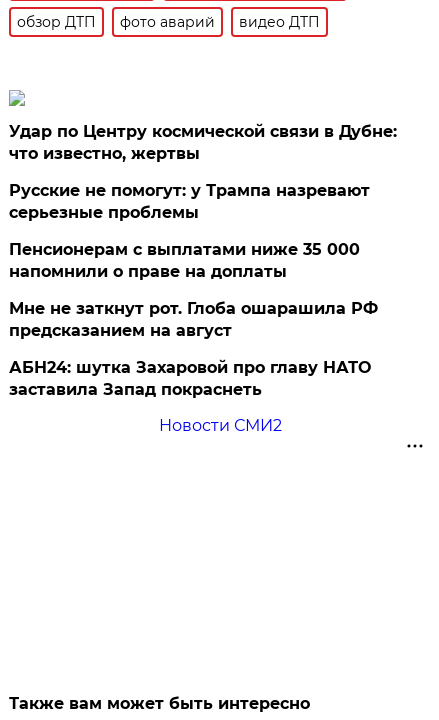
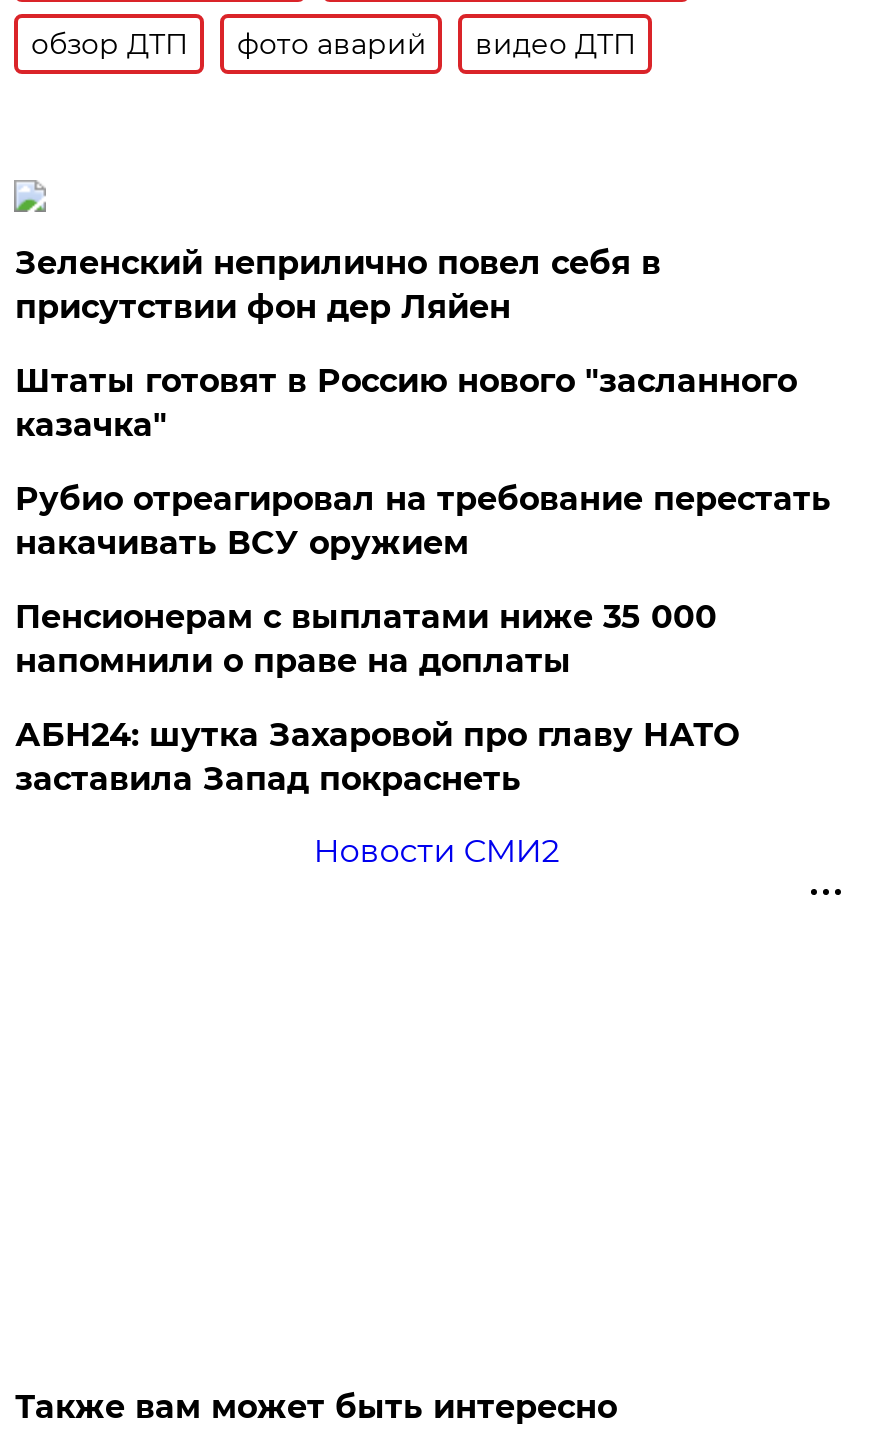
[9,122,397,222] Удар по Центру космической связи в Дубне: | что известно, жертвы | Русские не помогут: у Трампа назревают | серьезные проблемы -> [15,244,831,562] Зеленский неприлично повел cебя в | присутствии фон дер Ляйен | Штаты готовят в Россию нового "засланного | казачка" | Рубио отреагировал на требование перестать | накачивать ВСУ оружием
moved [9,240,360,281] -> [15,598,717,680]: Пенсионерам с выплатами ниже 35 000 | напомнили о праве на доплаты
[9,299,378,340] Мне не заткнут рот. Глоба ошарашила РФ | предсказанием на август -> none

